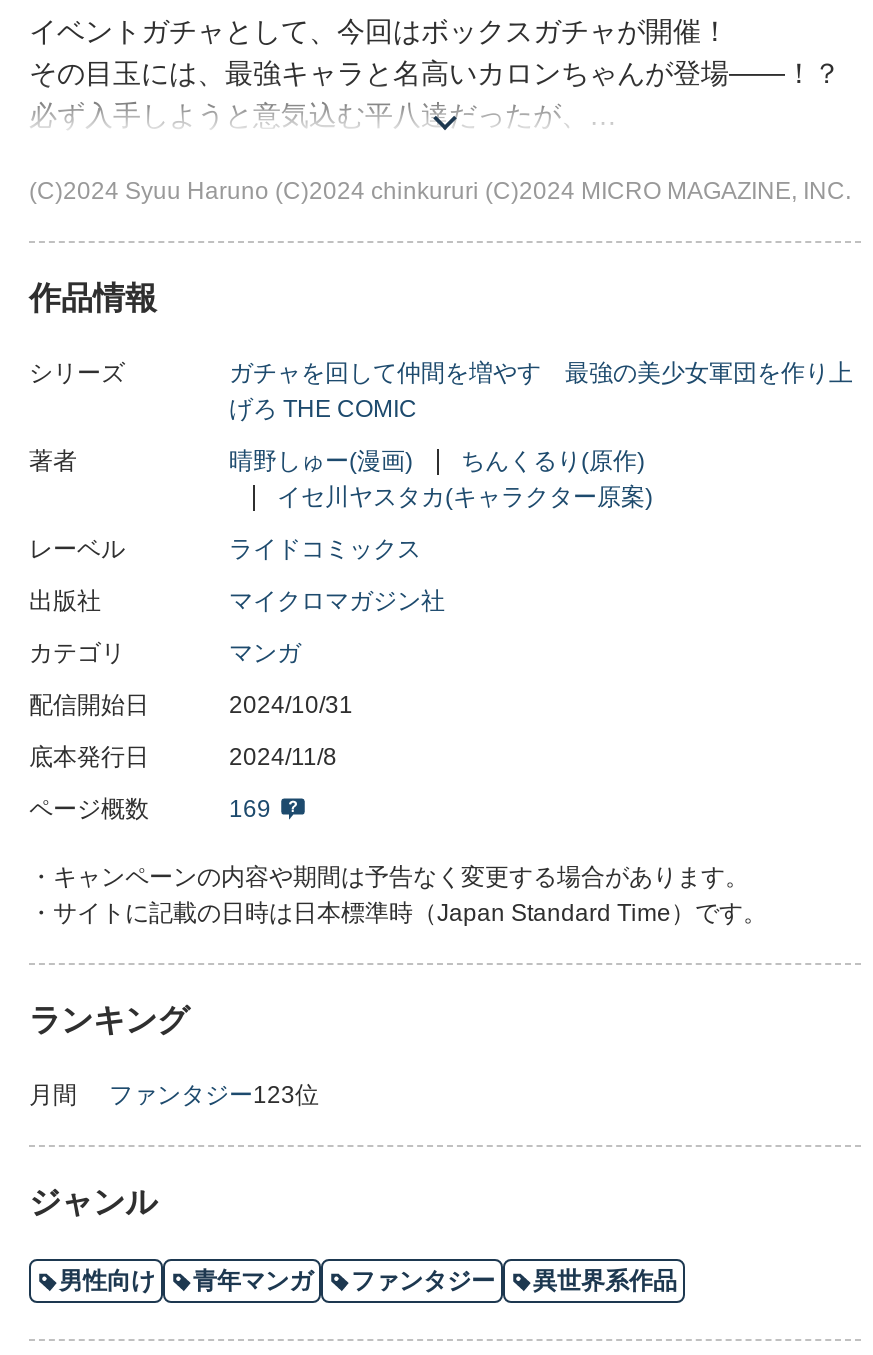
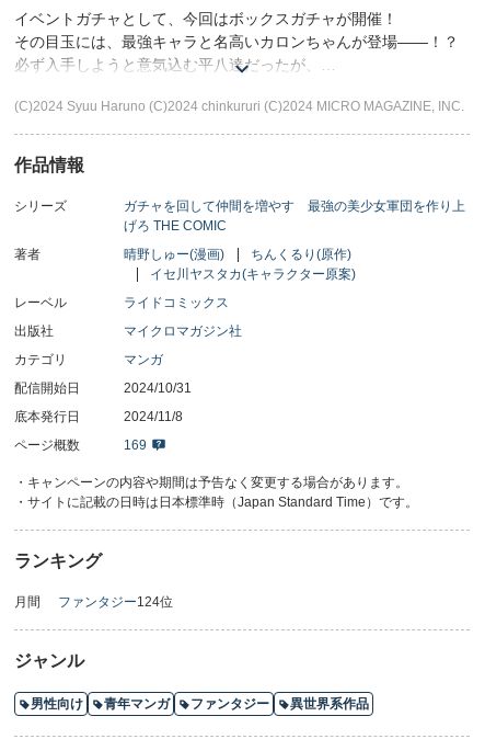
[109,1081,319,1109] ファンタジー123位 -> [58,594,173,610] ファンタジー124位

